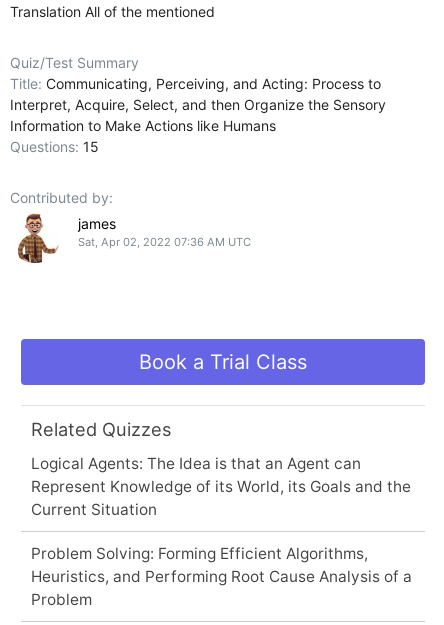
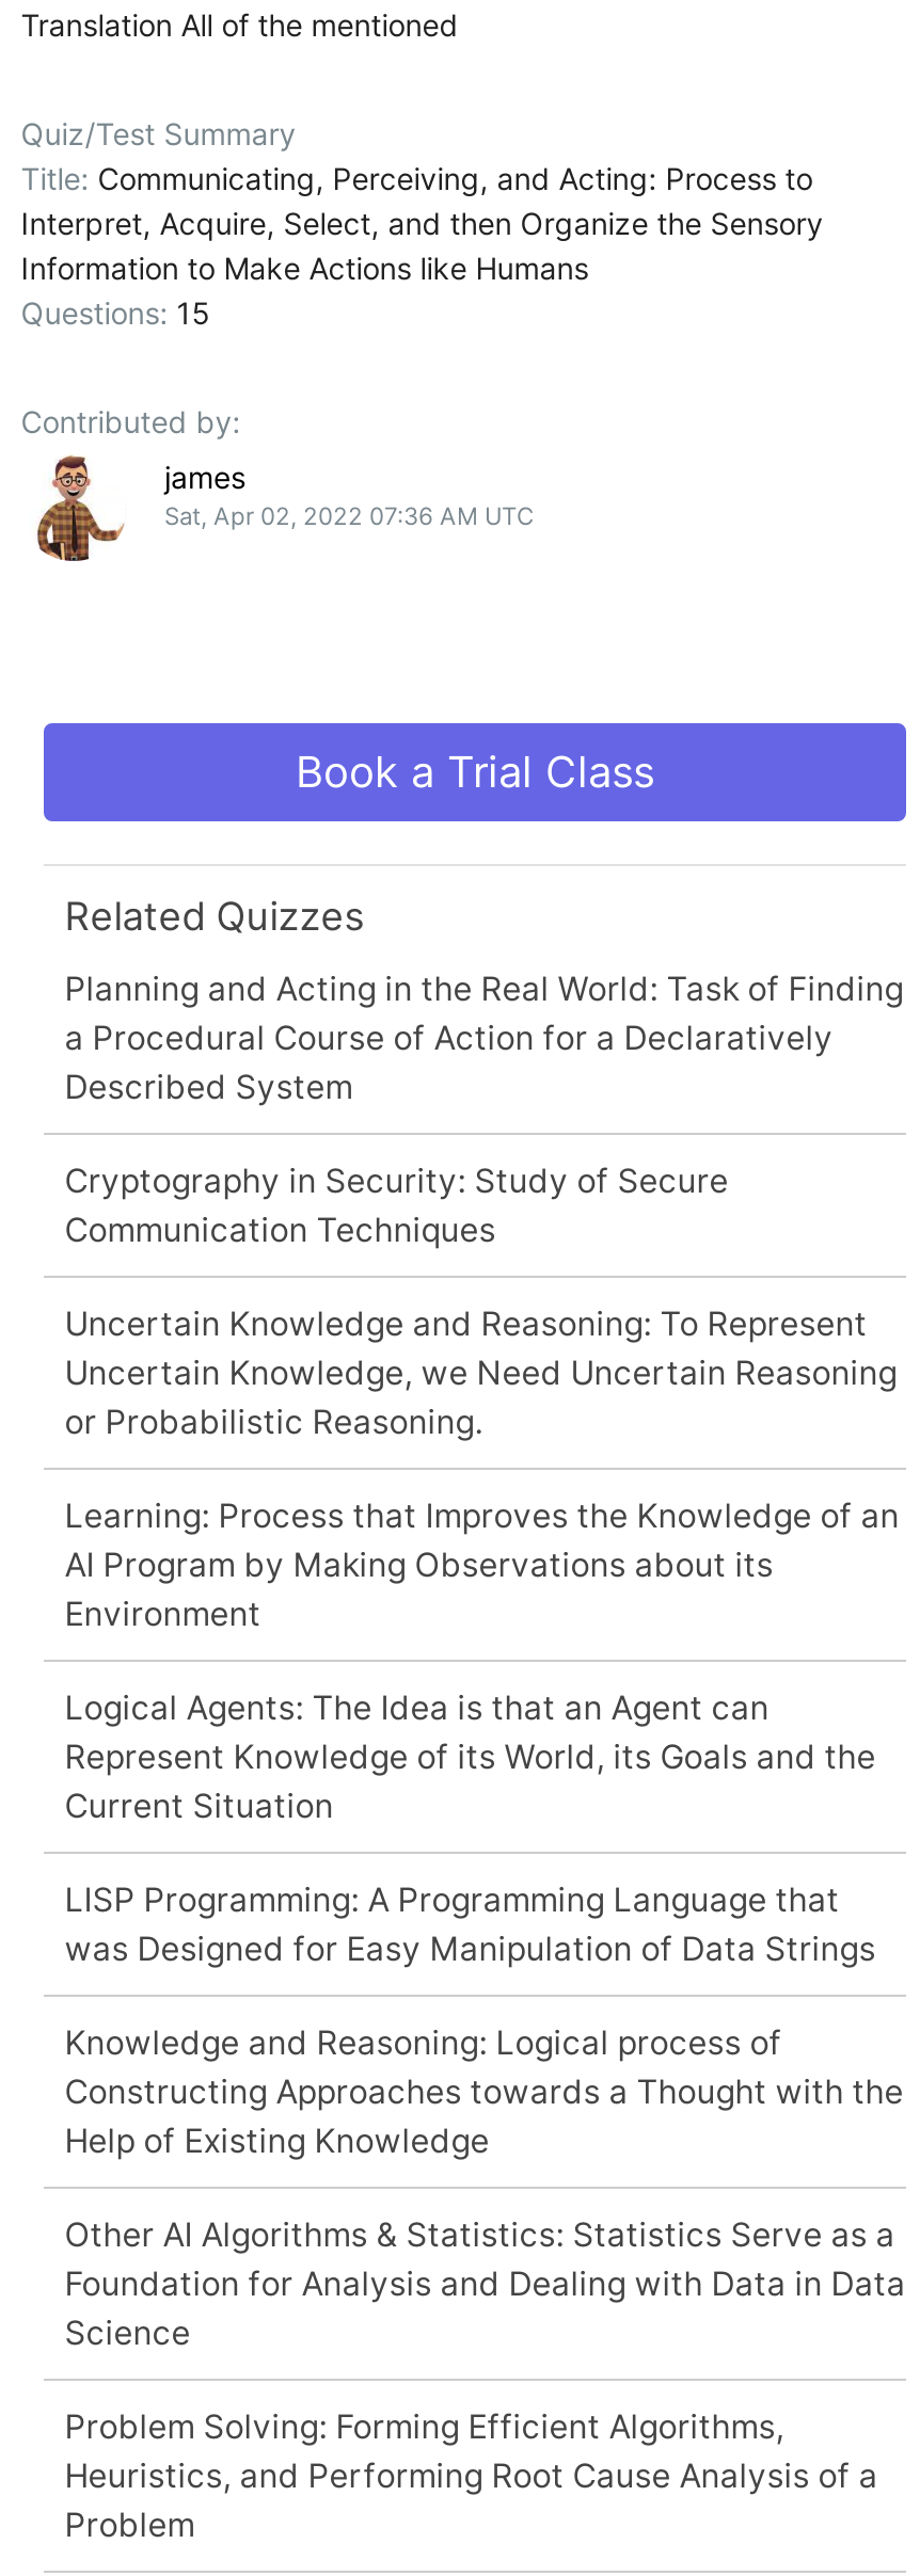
none -> [64,969,903,1634] Planning and Acting in the Real World: Task of Finding | a Procedural Course of Action for a Declaratively | Described System | Cryptography in Security: Study of Secure | Communication Techniques | Uncertain Knowledge and Reasoning: To Represent | Uncertain Knowledge, we Need Uncertain Reasoning | or Probabilistic Reasoning. | Learning: Process that Improves the Knowledge of an | AI Program by Making Observations about its | Environment
none -> [64,1879,905,2353] LISP Programming: A Programming Language that | was Designed for Easy Manipulation of Data Strings | Knowledge and Reasoning: Logical process of | Constructing Approaches towards a Thought with the | Help of Existing Knowledge | Other AI Algorithms & Statistics: Statistics Serve as a | Foundation for Analysis and Dealing with Data in Data | Science

